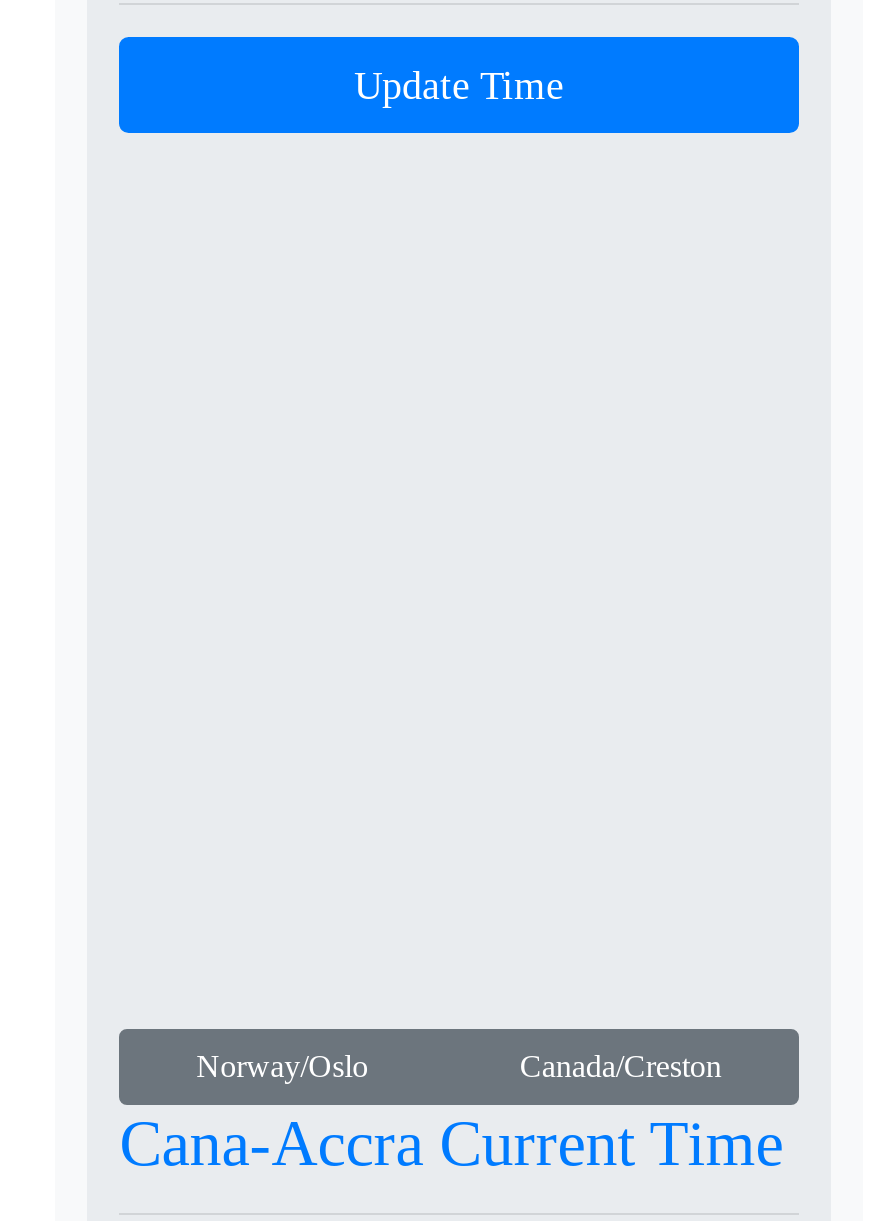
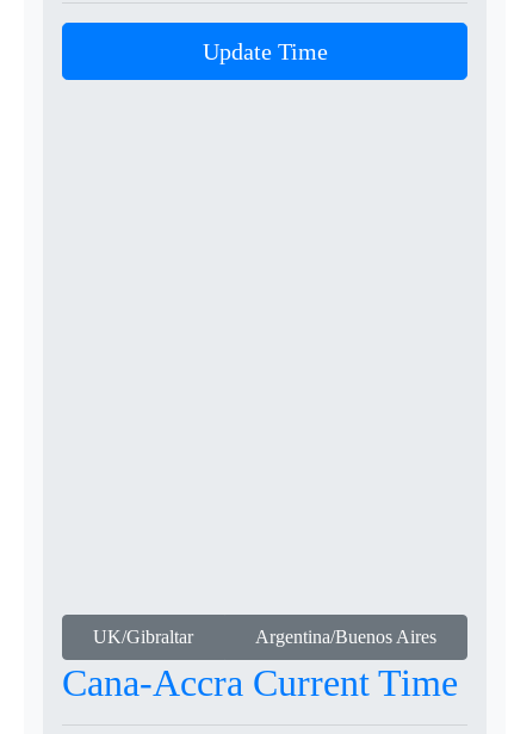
[196,1049,722,1083] Norway/Oslo | Canada/Creston -> [93,627,436,647] UK/Gibraltar | Argentina/Buenos Aires

